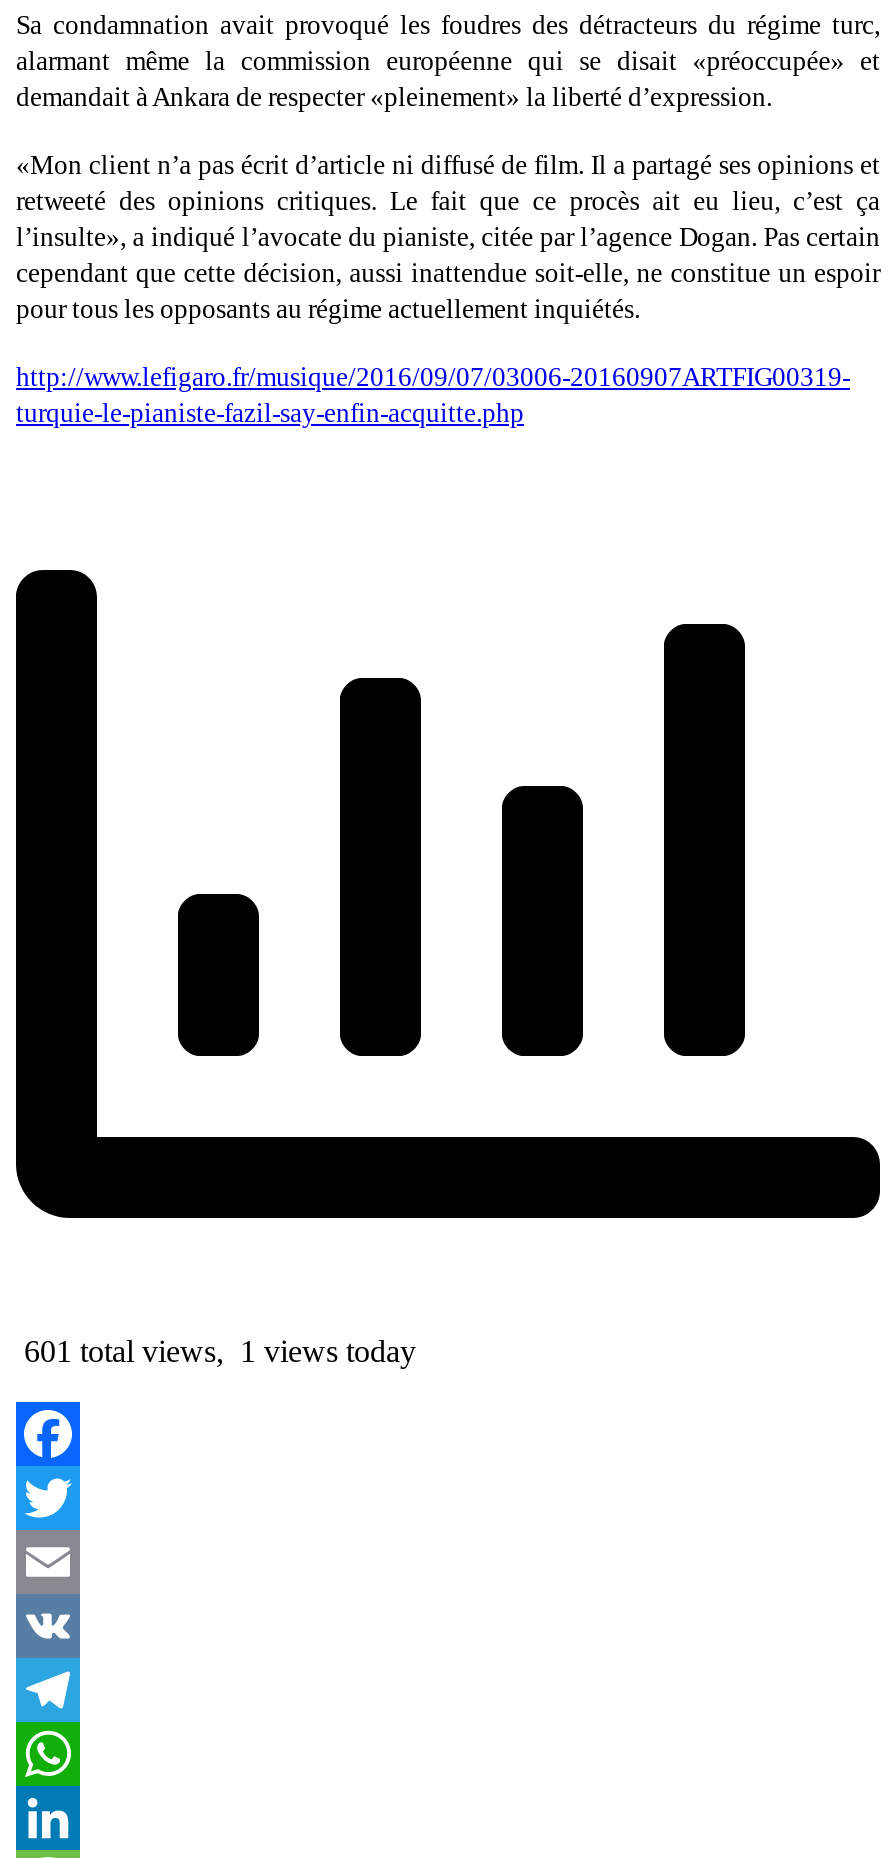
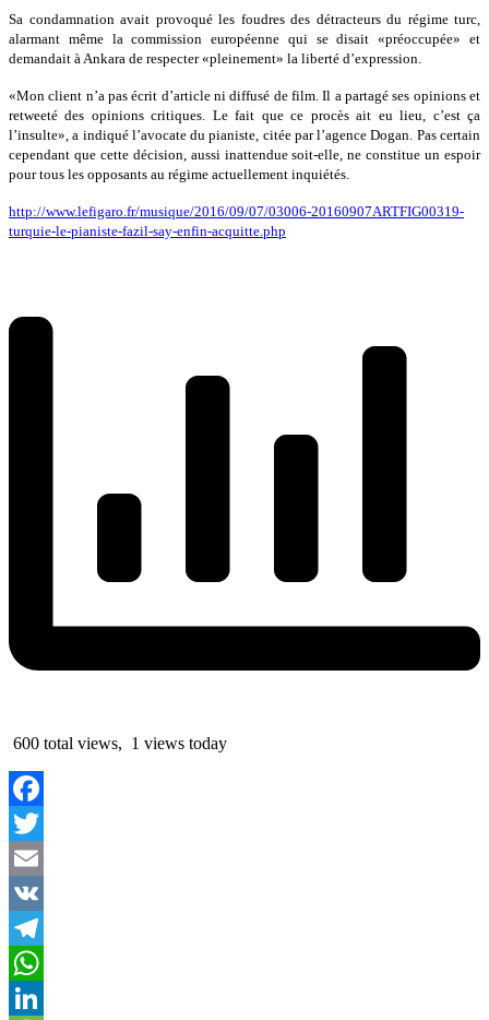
[16,1335,416,1369] 601 total views, 1 views today -> [9,734,227,753] 600 total views, 1 views today

